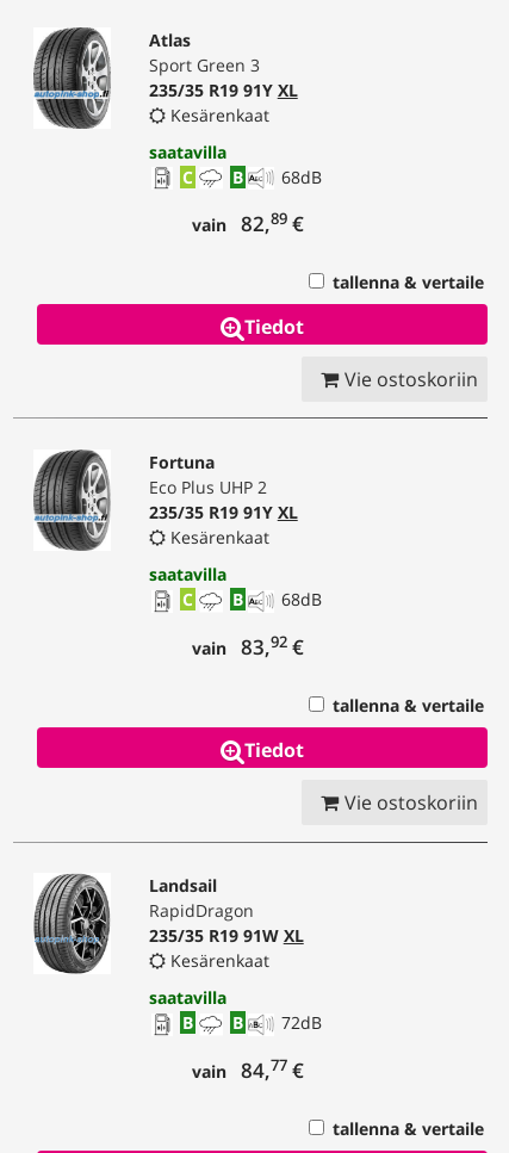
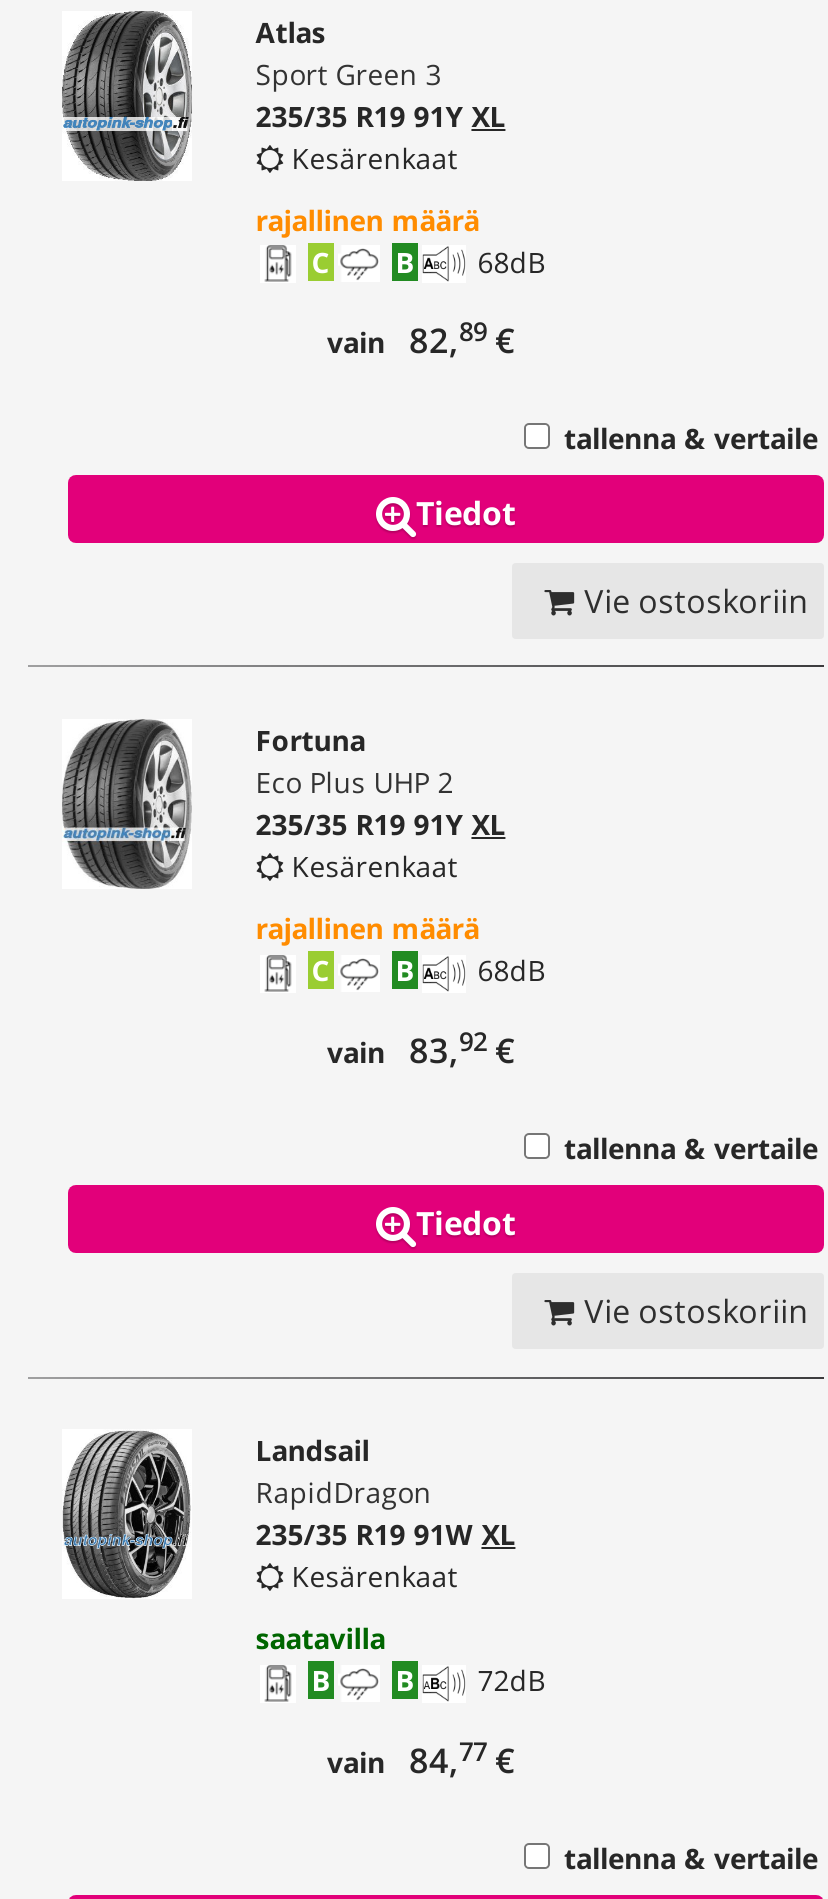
[149,140,226,163] saatavilla -> [255,200,479,238] rajallinen määrä
[149,563,226,586] saatavilla -> [255,910,479,948] rajallinen määrä

